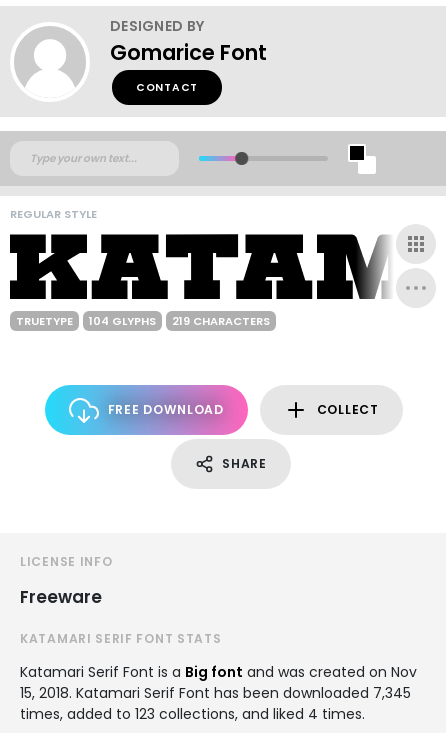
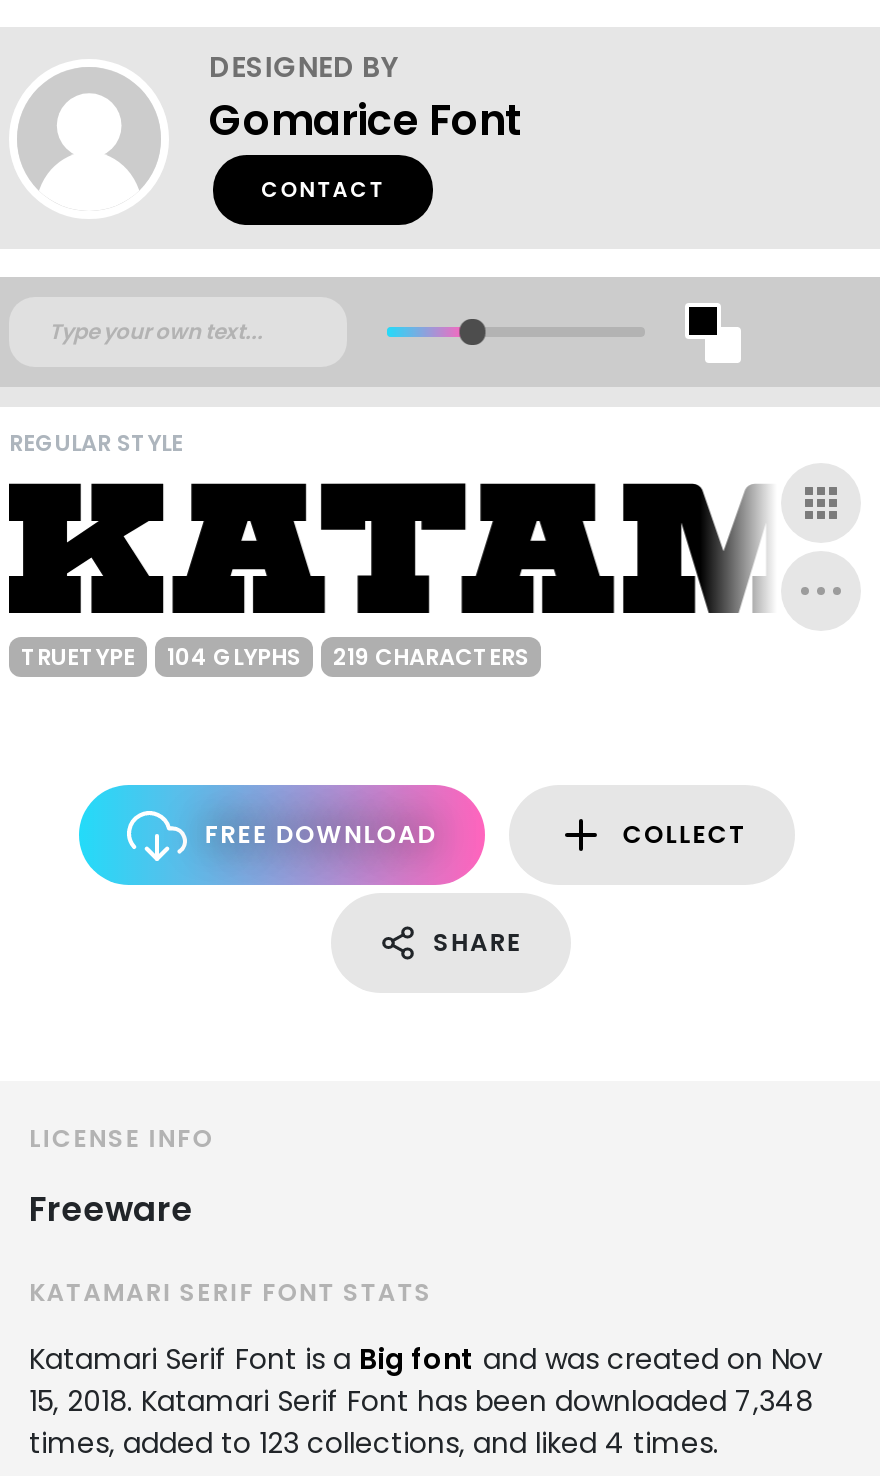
[20,683,411,703] 15, 2018. Katamari Serif Font has been downloaded 7,345 -> [29,1381,813,1421] 15, 2018. Katamari Serif Font has been downloaded 7,348

